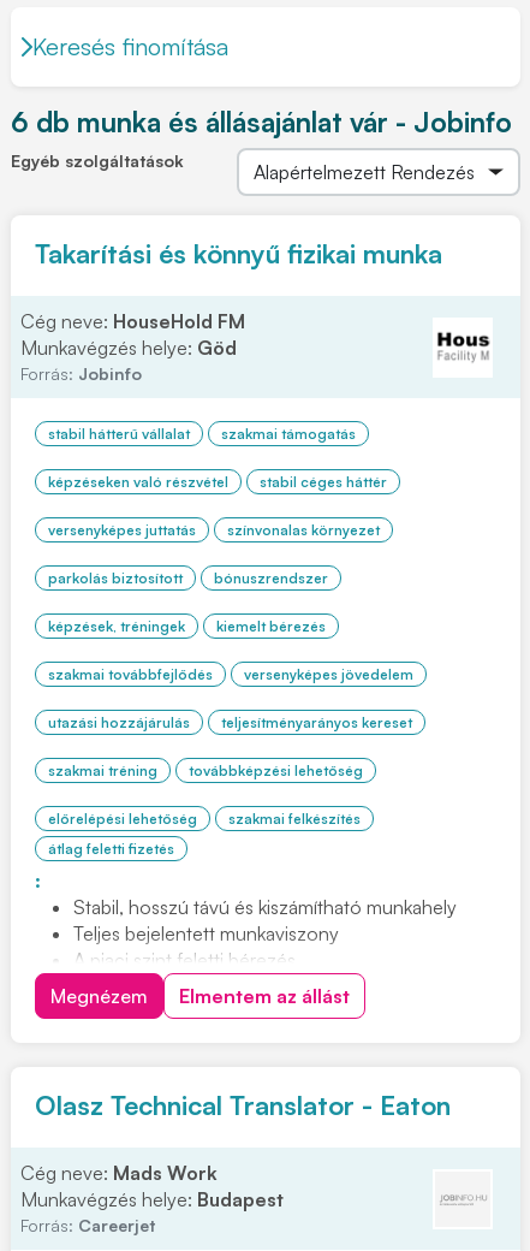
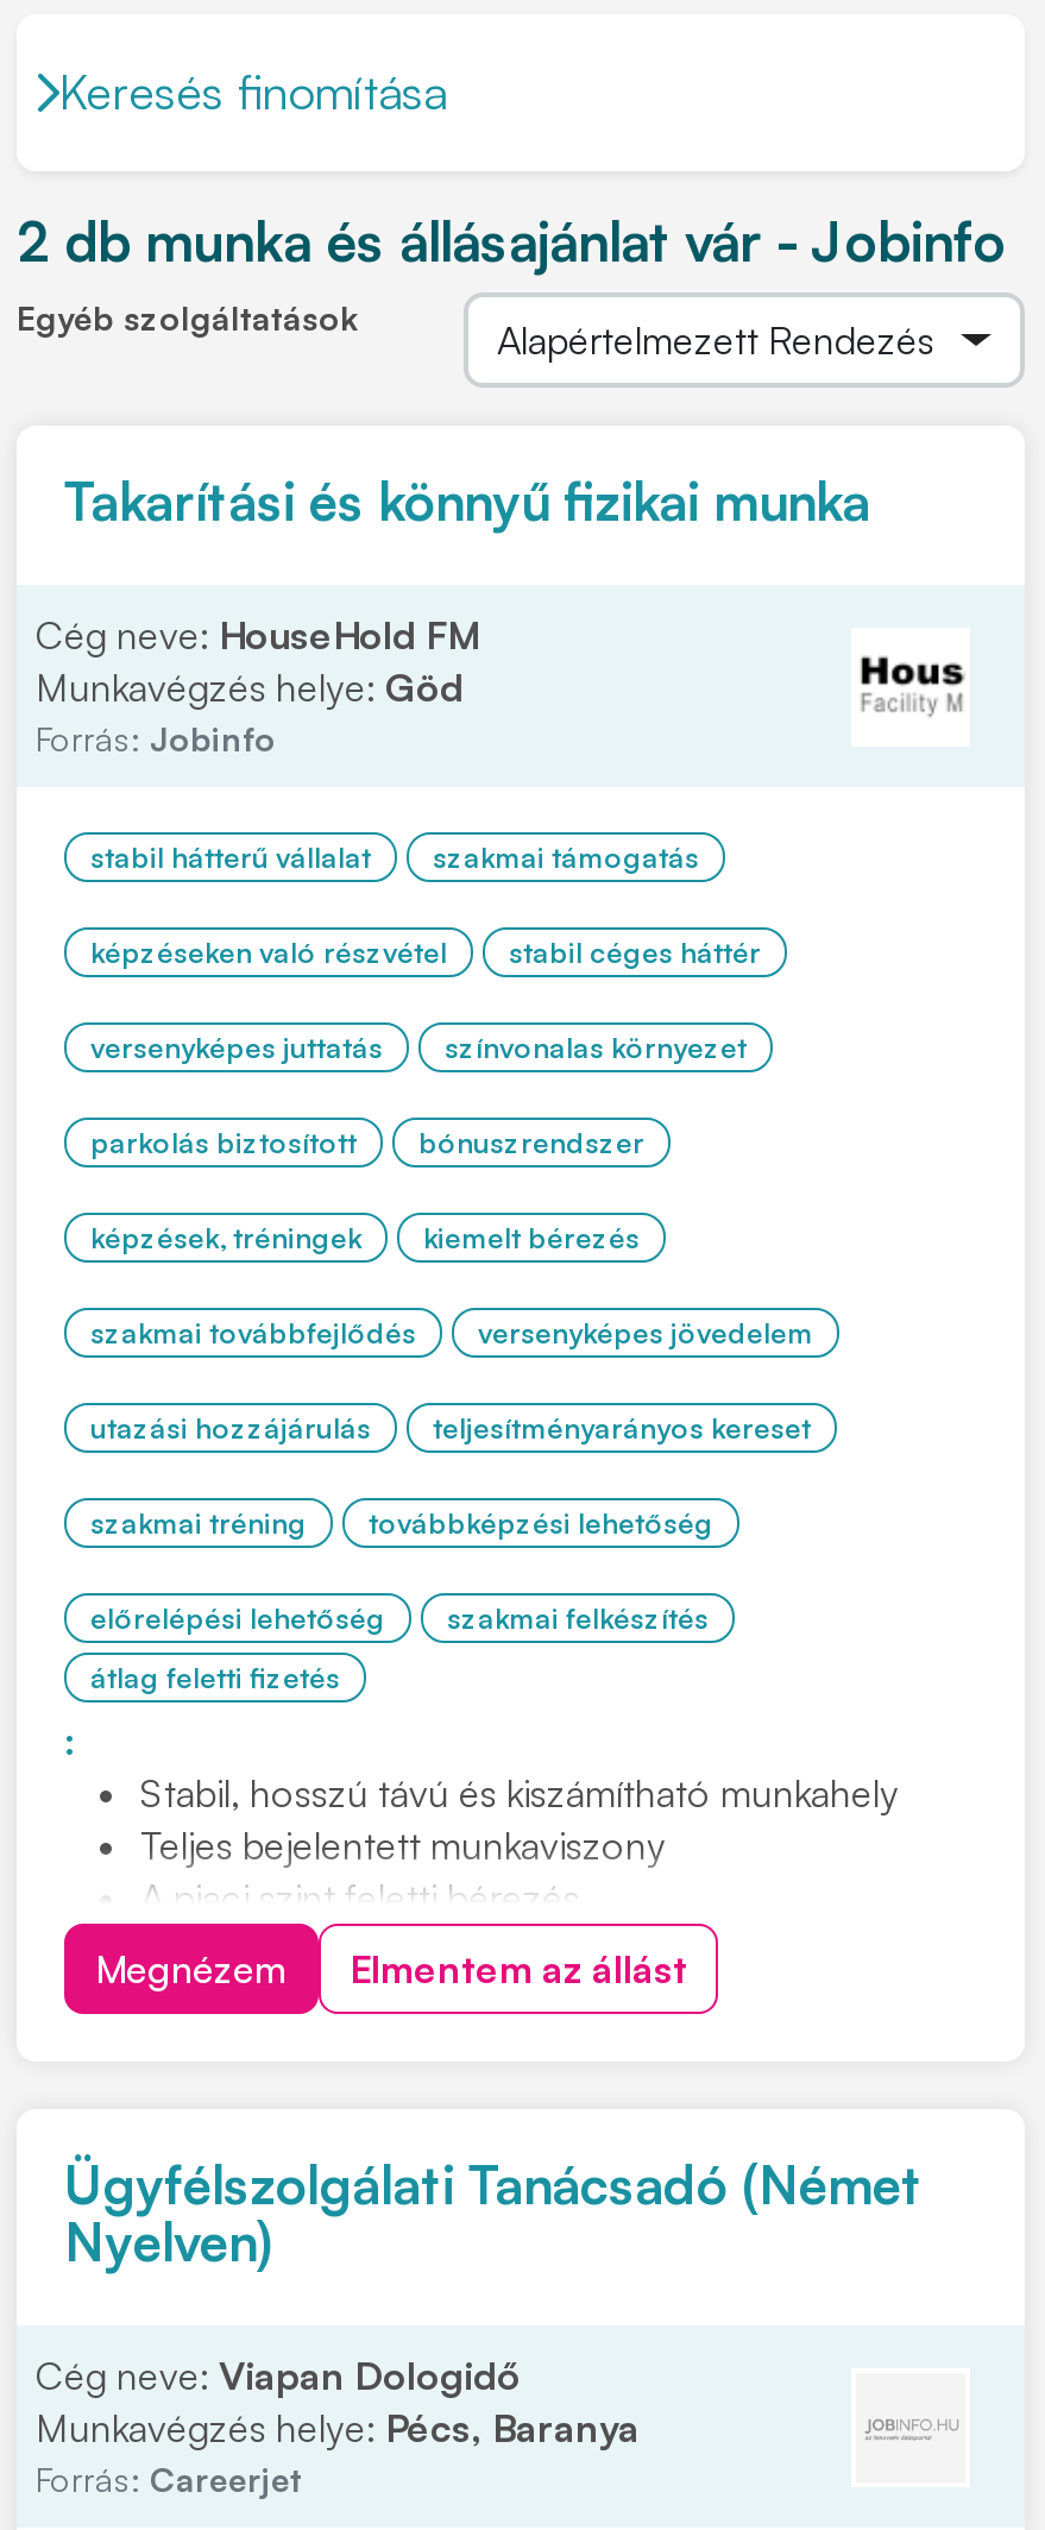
[11,105,512,140] 6 db munka és állásajánlat vár - Jobinfo -> [17,207,1006,276] 2 db munka és állásajánlat vár - Jobinfo
[35,1089,451,1121] Olasz Technical Translator - Eaton -> [64,2152,923,2273] Ügyfélszolgálati Tanácsadó (Német | Nyelven)
[20,1161,284,1211] Cég neve: Mads Work | Munkavégzés helye: Budapest -> [36,2352,640,2452] Cég neve: Viapan Dologidő | Munkavégzés helye: Pécs, Baranya

